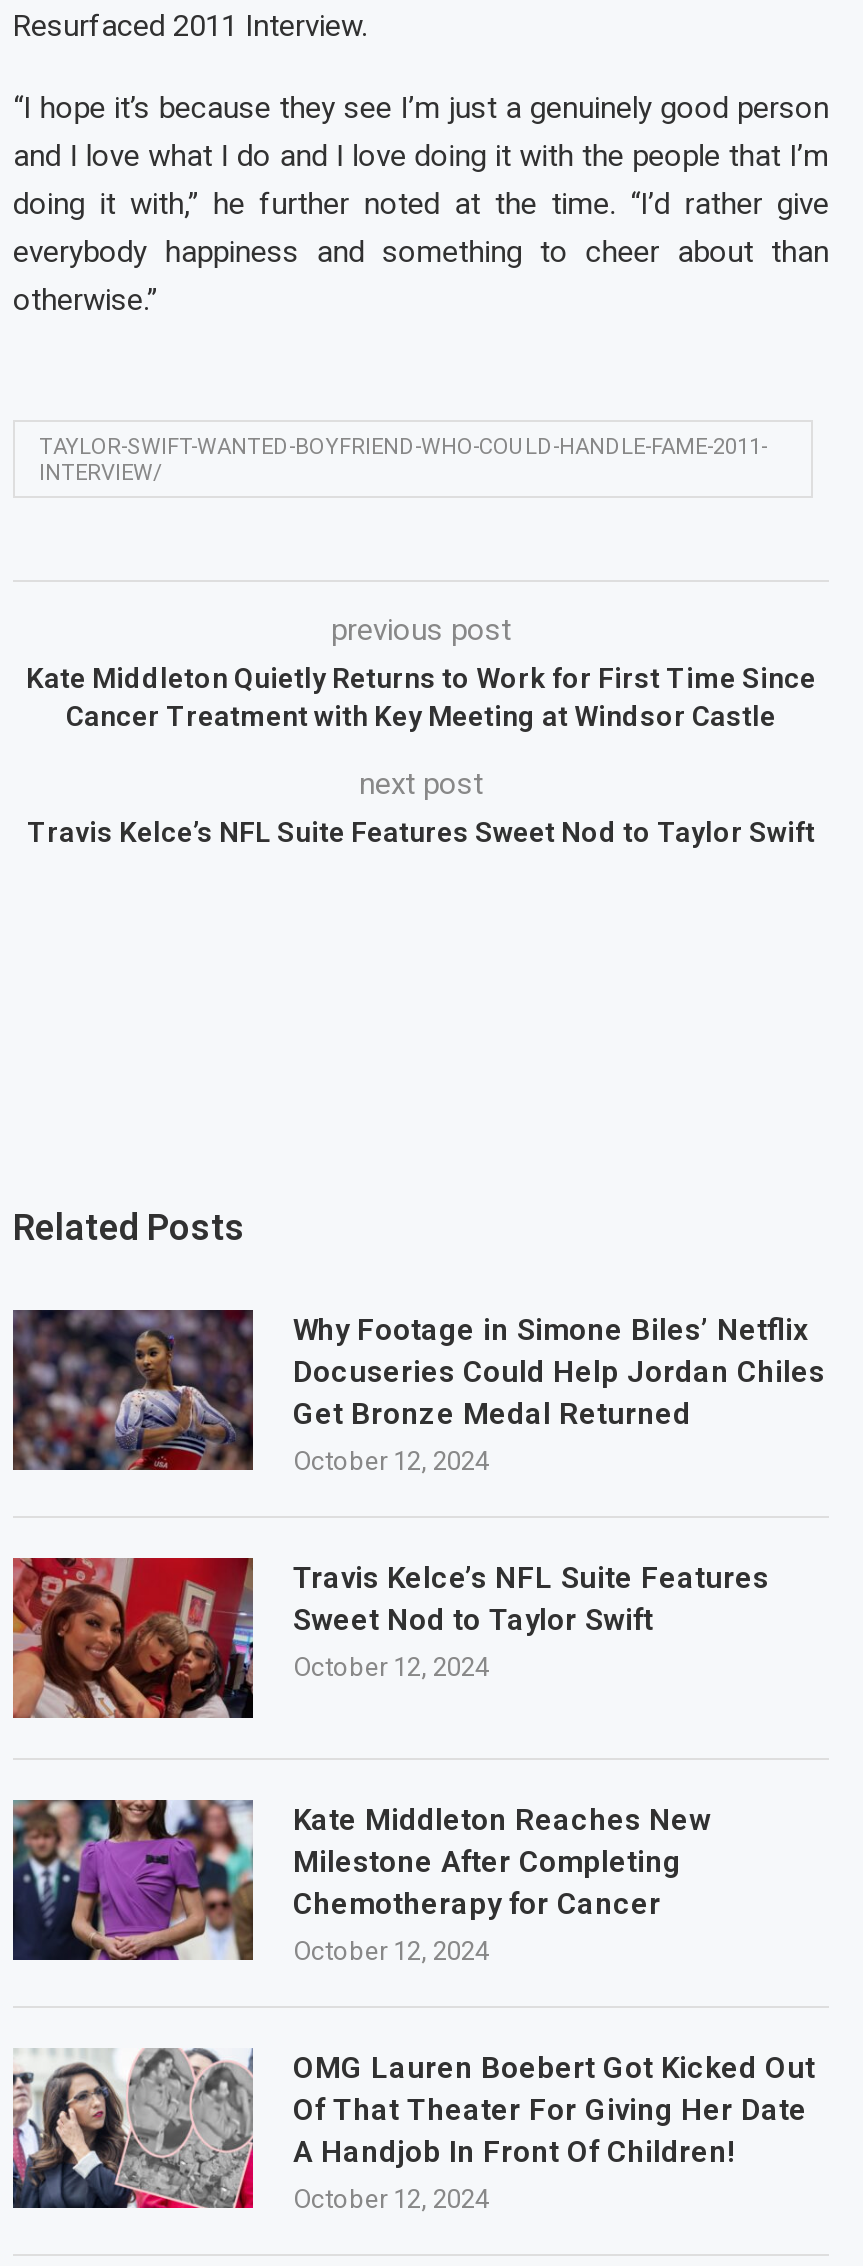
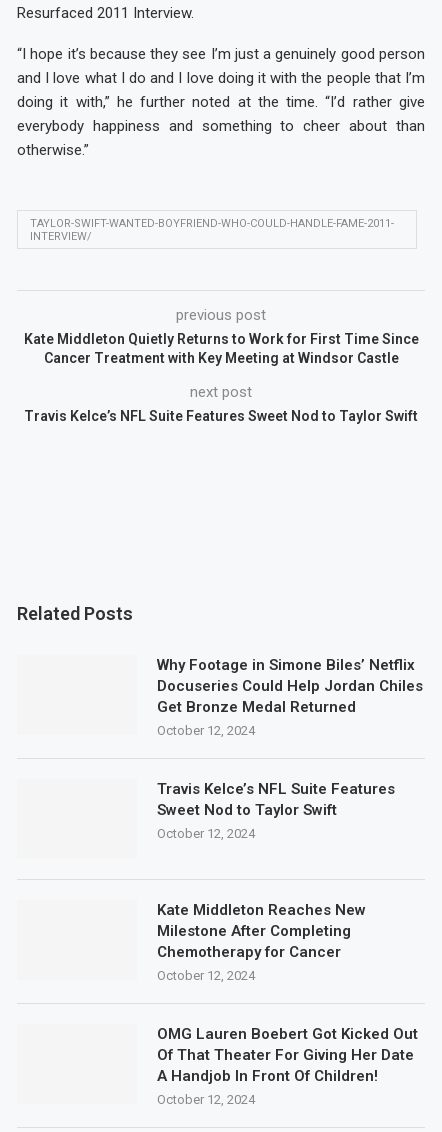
[11,1308,255,1472] [image] -> none
[11,1556,255,1720] [image] -> none
[11,1798,255,1962] [image] -> none
[11,2046,255,2210] [image] -> none

